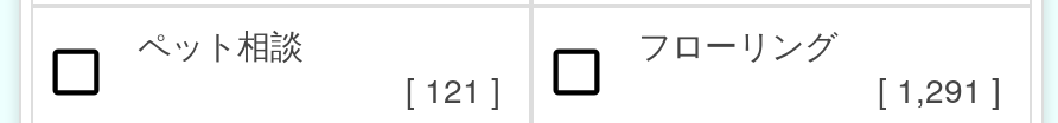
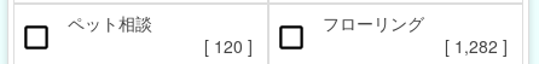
[406,65,501,112] [121] -> [204,34,253,58] [120]
[878,65,1001,112] [1,291] -> [445,34,508,58] [1,282]

